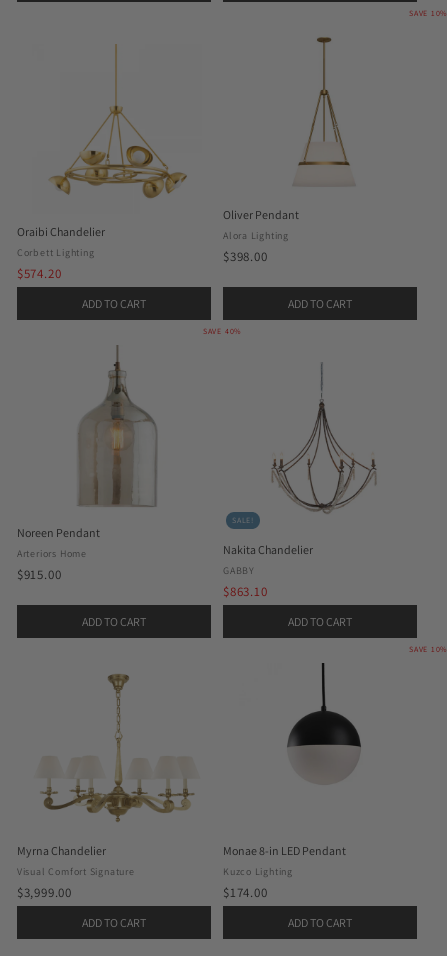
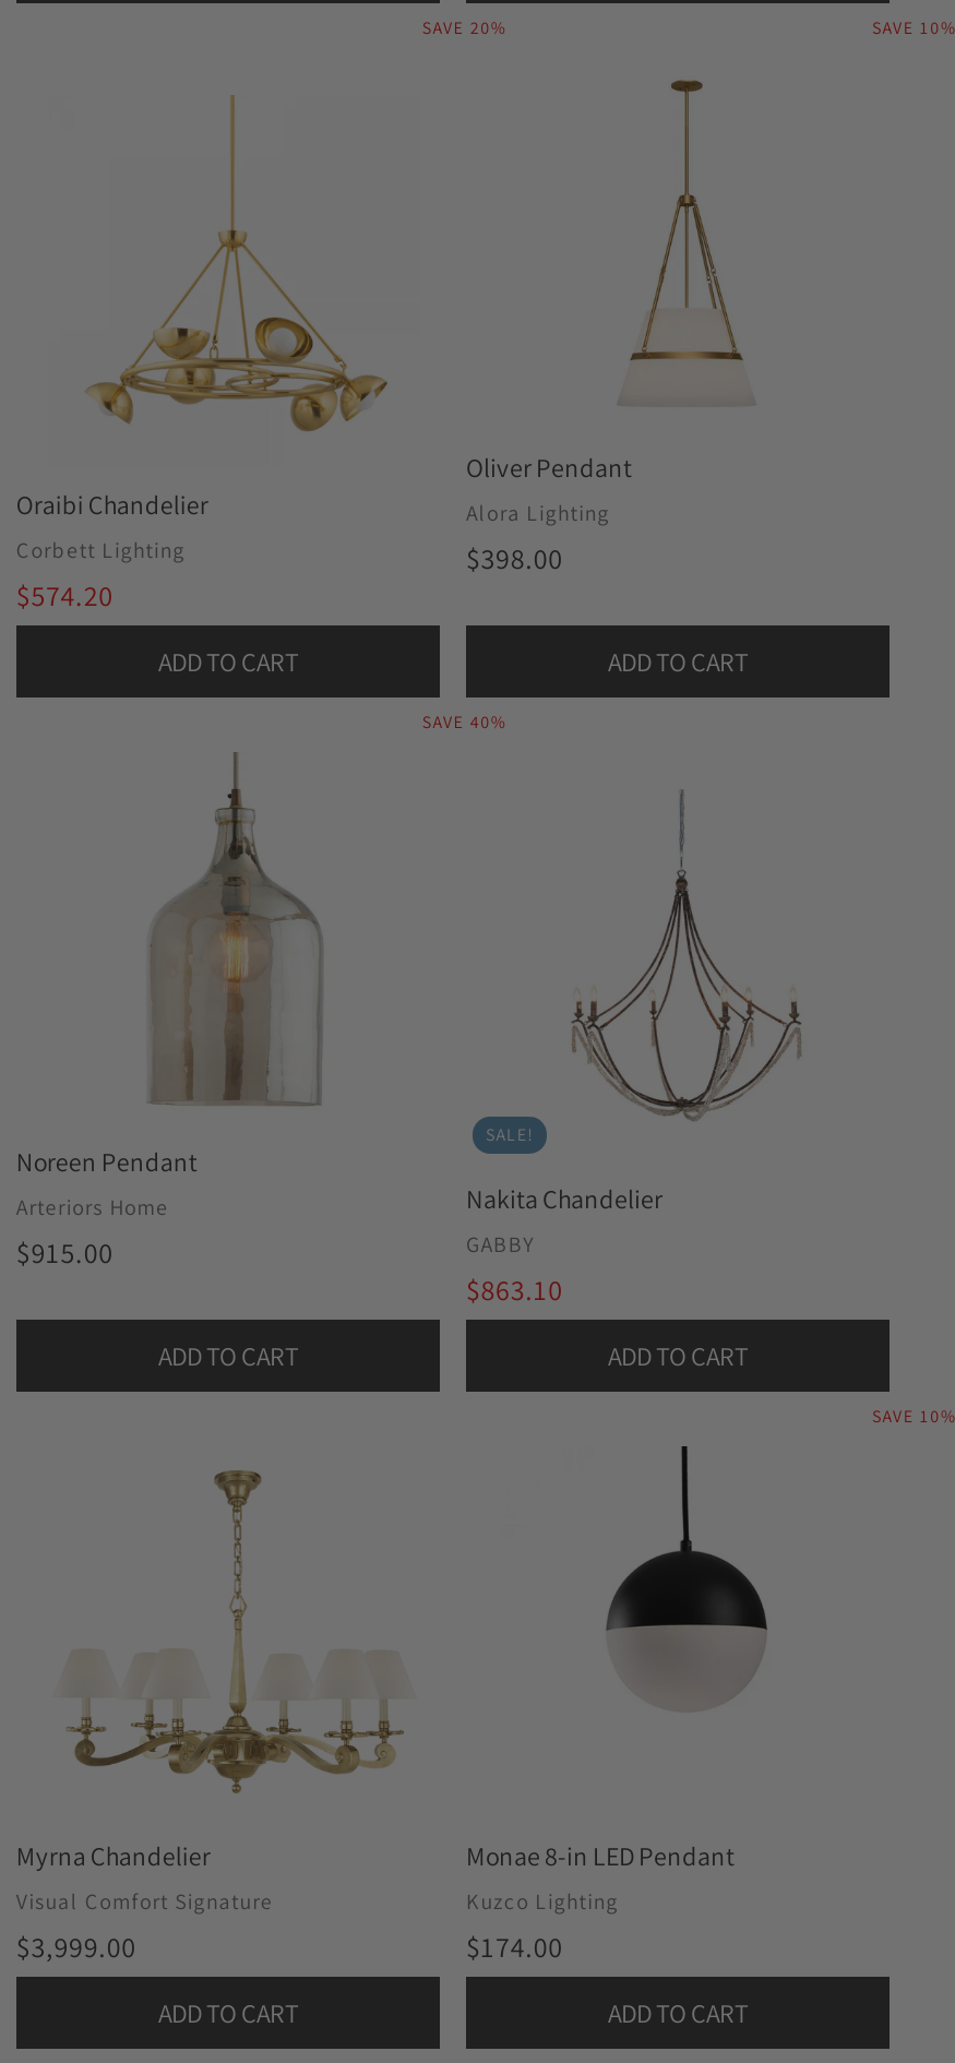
none -> [422,16,508,38] SAVE 20%

